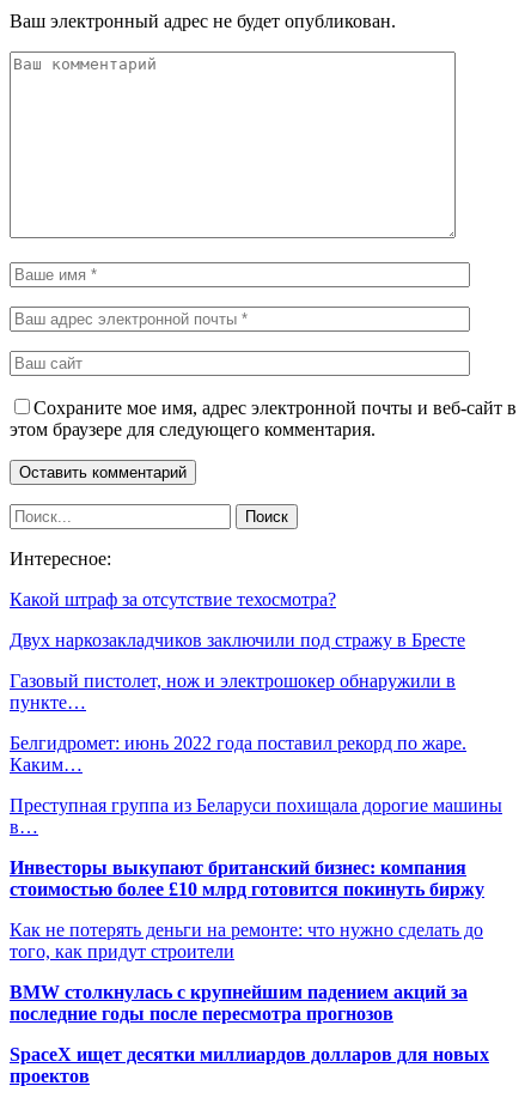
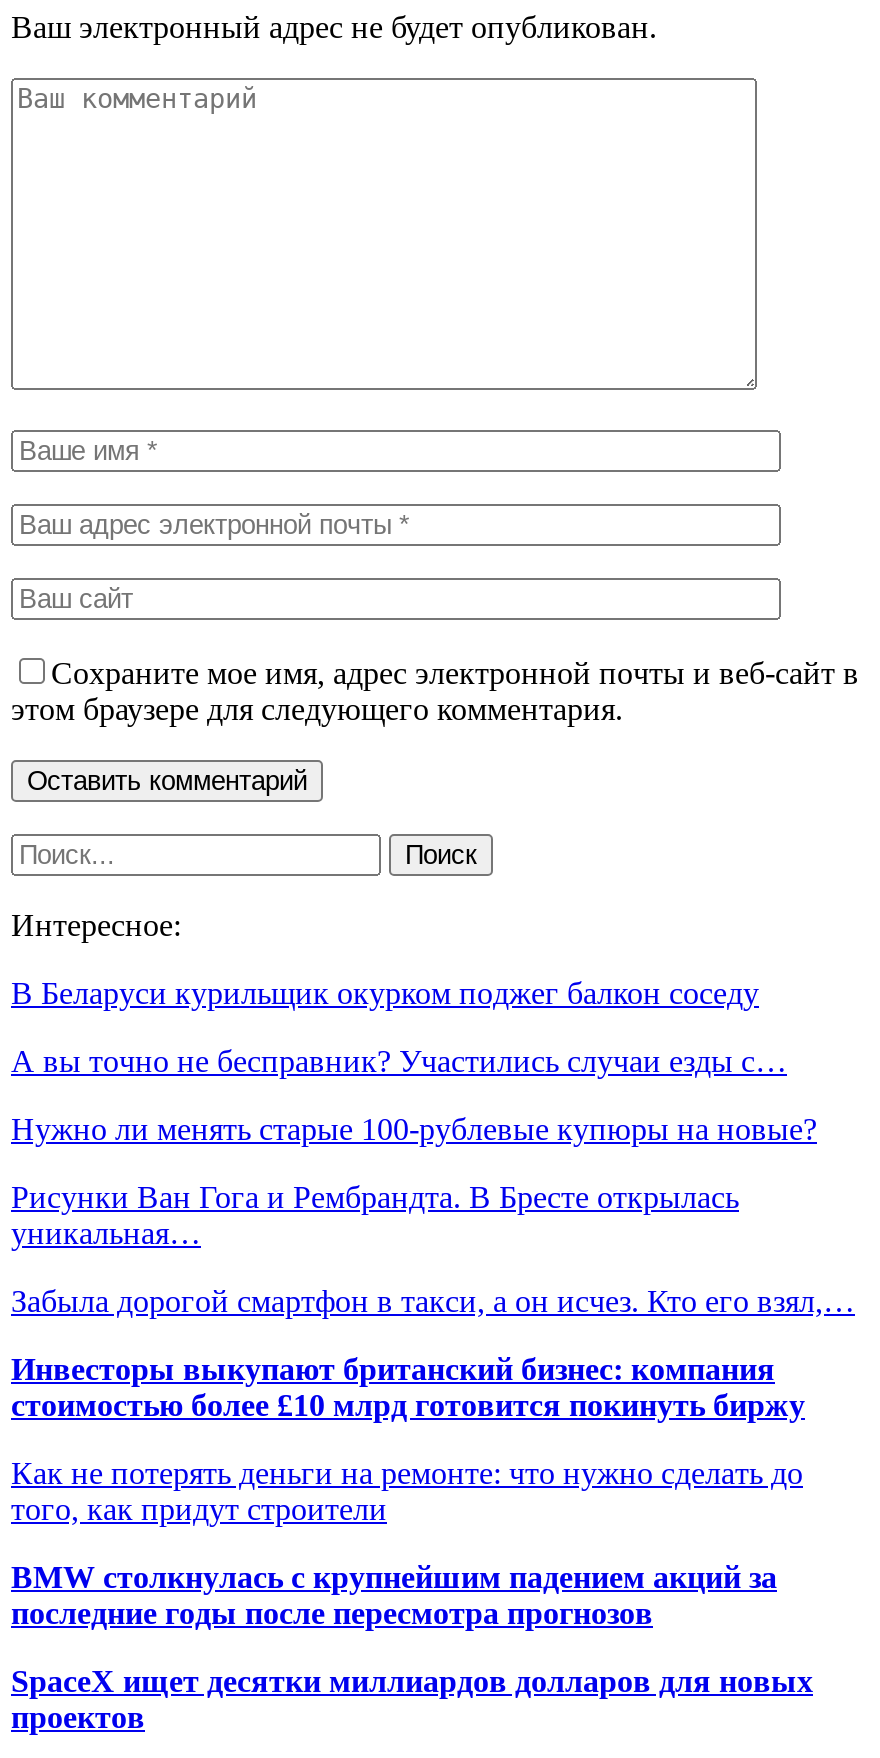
[10,590,336,610] Какой штраф за отсутствие техосмотра? -> [11,977,759,1011] В Беларуси курильщик окурком поджег балкон соседу
[10,630,465,651] Двух наркозакладчиков заключили под стражу в Бресте -> [11,1045,787,1079] А вы точно не бесправник? Участились случаи езды с…
[10,671,456,713] Газовый пистолет, нож и электрошокер обнаружили в | пункте… -> [11,1113,817,1147] Нужно ли менять старые 100-рублевые купюры на новые?
[10,733,466,775] Белгидромет: июнь 2022 года поставил рекорд по жаре. | Каким… -> [11,1181,739,1251] Рисунки Ван Гога и Рембрандта. В Бресте открылась | уникальная…
[10,796,502,837] Преступная группа из Беларуси похищала дорогие машины | в… -> [11,1285,855,1319] Забыла дорогой смартфон в такси, а он исчез. Кто его взял,…

